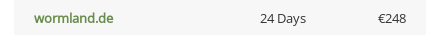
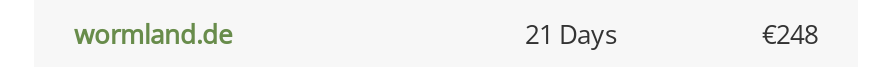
[259,9,305,27] 24 Days -> [525,16,617,52] 21 Days

